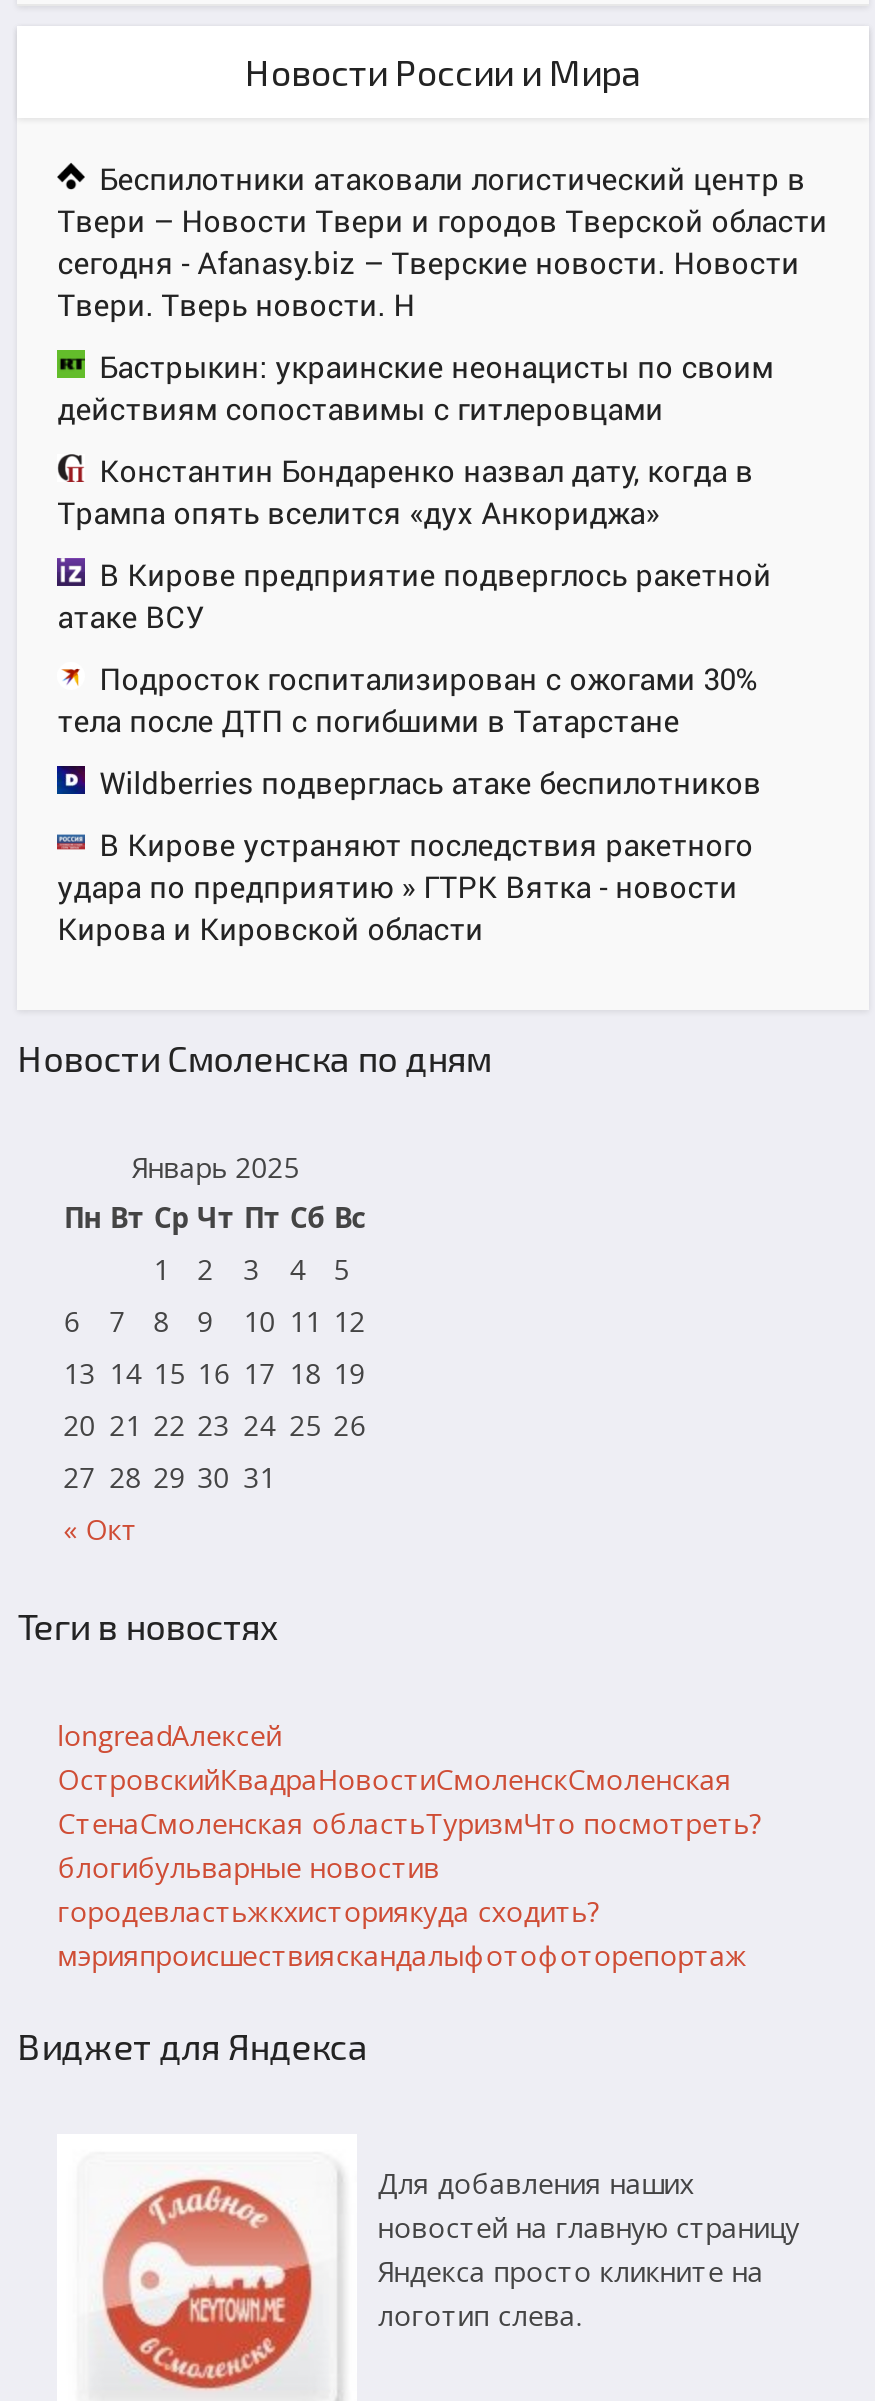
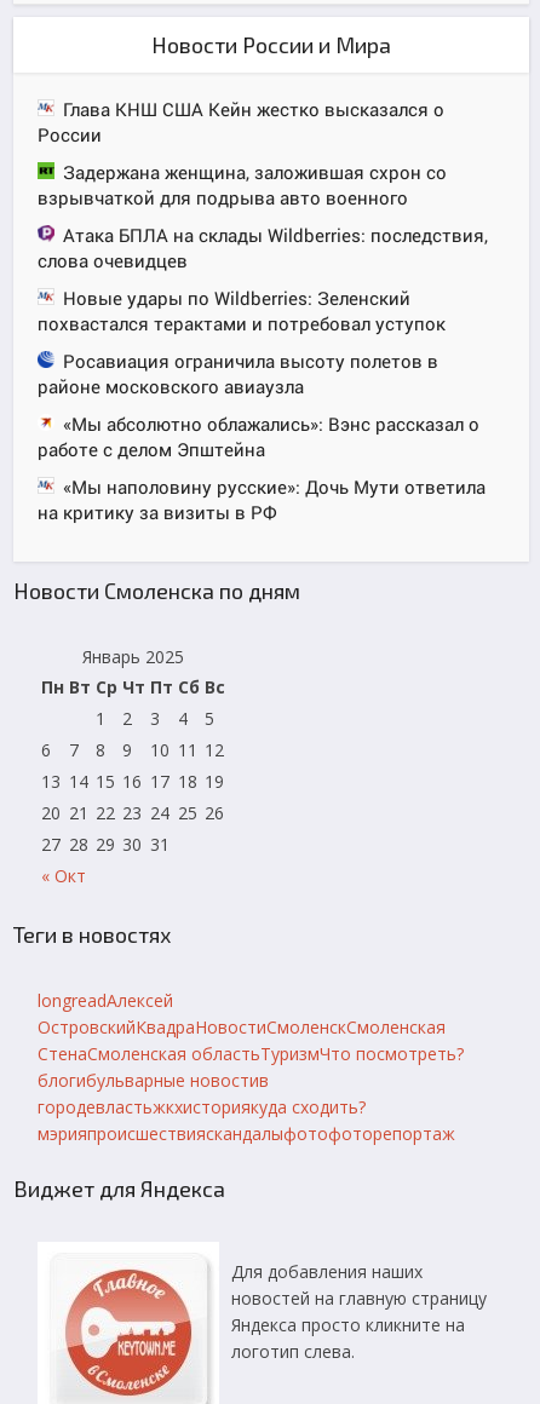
[57,158,827,324] Беспилотники атаковали логистический центр в | Твери – Новости Твери и городов Тверской области | сегодня - Afanasy.biz – Тверские новости. Новости | Твери. Тверь новости. Н -> [38,97,445,147] Глава КНШ США Кейн жестко высказался о | России
[57,346,773,428] Бастрыкин: украинские неонацисты по своим | действиям сопоставимы с гитлеровцами -> [38,160,447,210] Задержана женщина, заложившая схрон со | взрывчаткой для подрыва авто военного
[57,450,753,532] Константин Бондаренко назвал дату, когда в | Трампа опять вселится «дух Анкориджа» -> [38,223,488,273] Атака БПЛА на склады Wildberries: последствия, | слова очевидцев
[57,554,771,636] В Кирове предприятие подверглось ракетной | атаке ВСУ -> [38,286,446,336] Новые удары по Wildberries: Зеленский | похвастался терактами и потребовал уступок
[57,658,757,740] Подросток госпитализирован с ожогами 30% | тела после ДТП с погибшими в Татарстане -> [38,349,439,399] Росавиация ограничила высоту полетов в | районе московского авиаузла
[99,762,761,802] Wildberries подверглась атаке беспилотников -> [38,412,480,462] «Мы абсолютно облажались»: Вэнс рассказал о | работе с делом Эпштейна
[57,824,753,948] В Кирове устраняют последствия ракетного | удара по предприятию » ГТРК Вятка - новости | Кирова и Кировской области -> [38,475,486,524] «Мы наполовину русские»: Дочь Мути ответила | на критику за визиты в РФ

